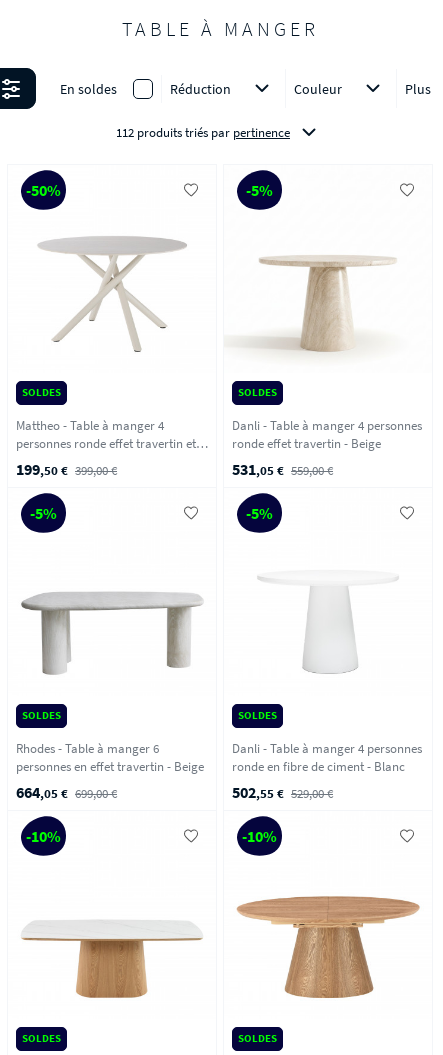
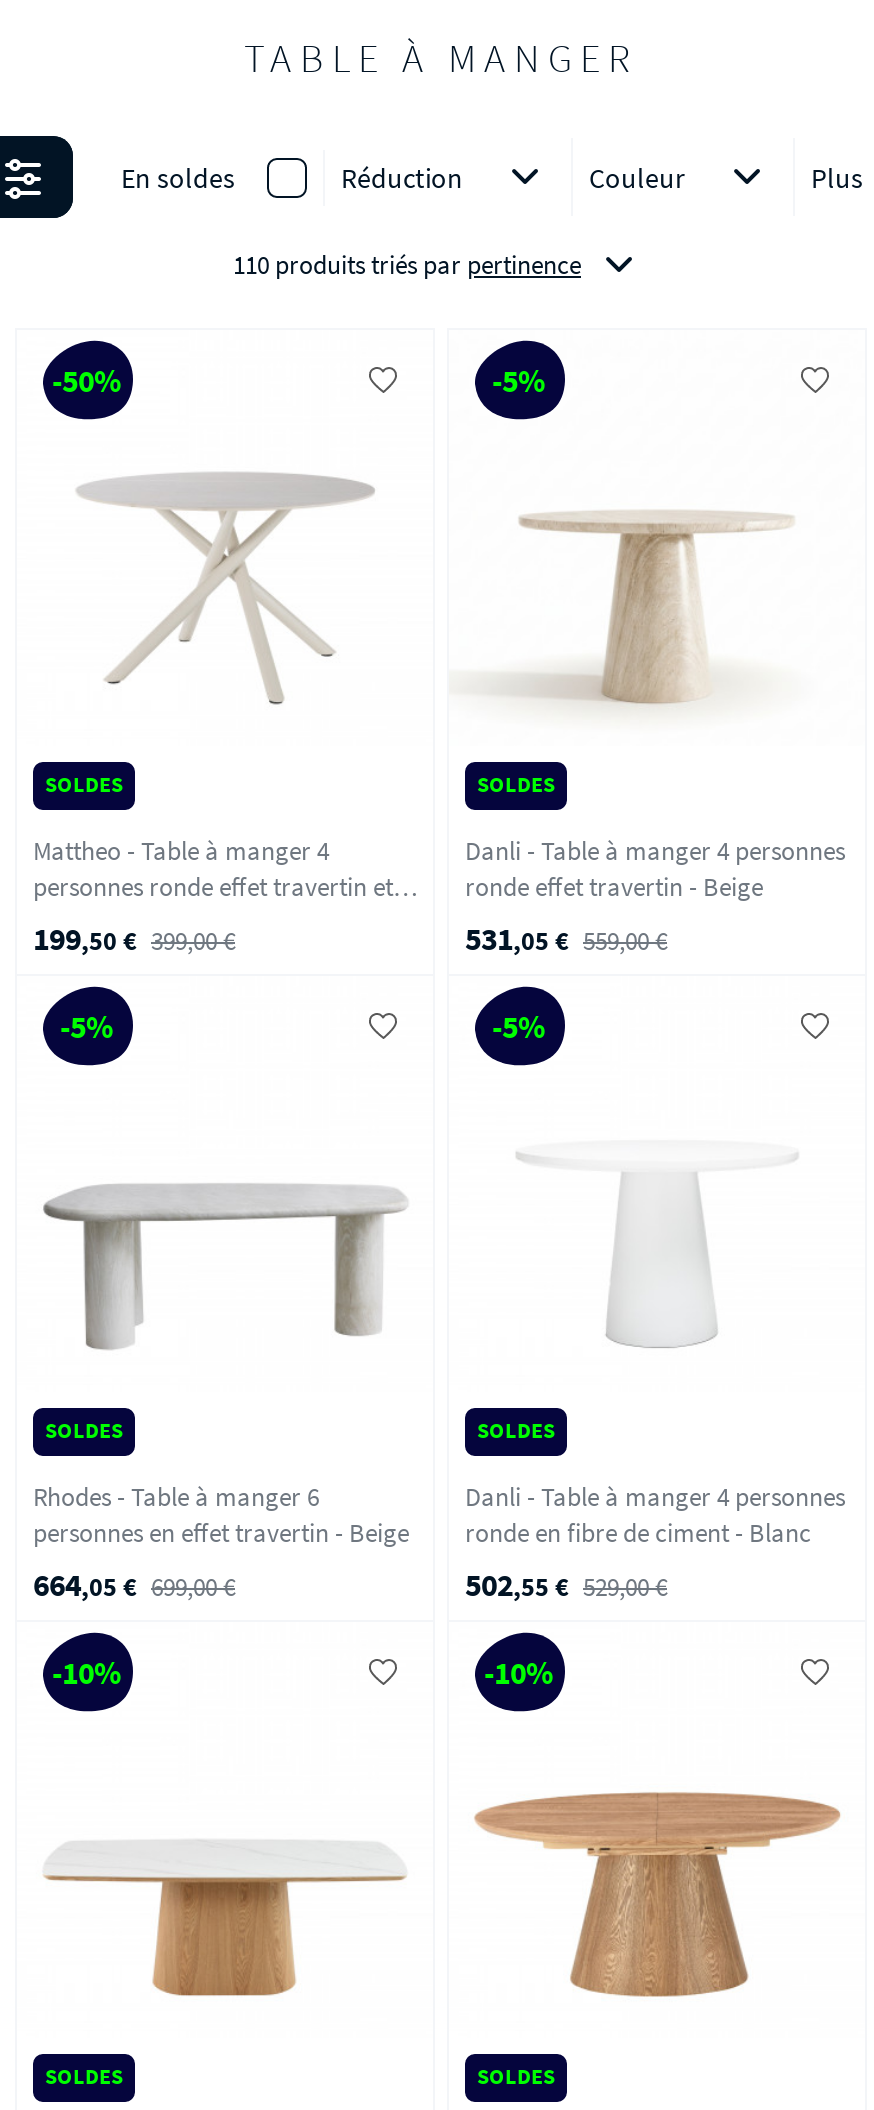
[116,123,290,140] 112 produits triés par pertinence -> [233,247,581,281] 110 produits triés par pertinence

